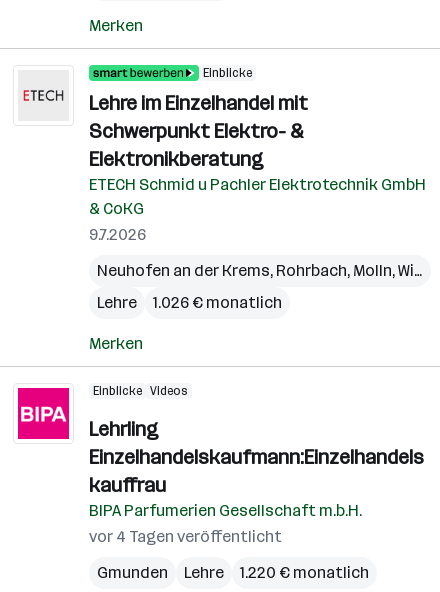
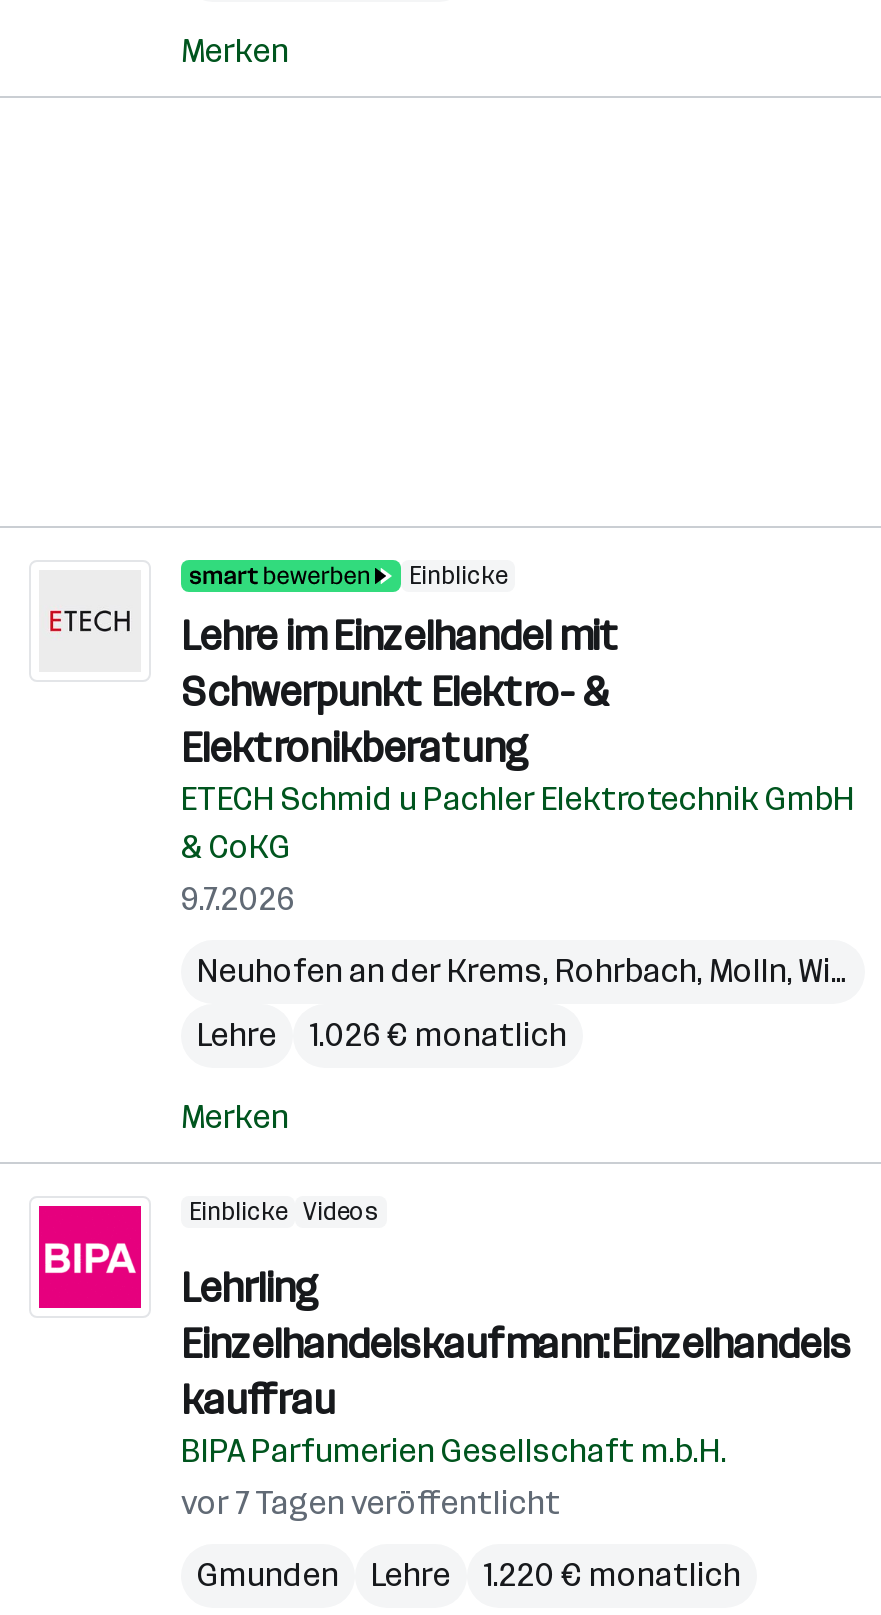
[89,527,282,546] vor 4 Tagen veröffentlicht -> [181,1484,561,1522] vor 7 Tagen veröffentlicht

